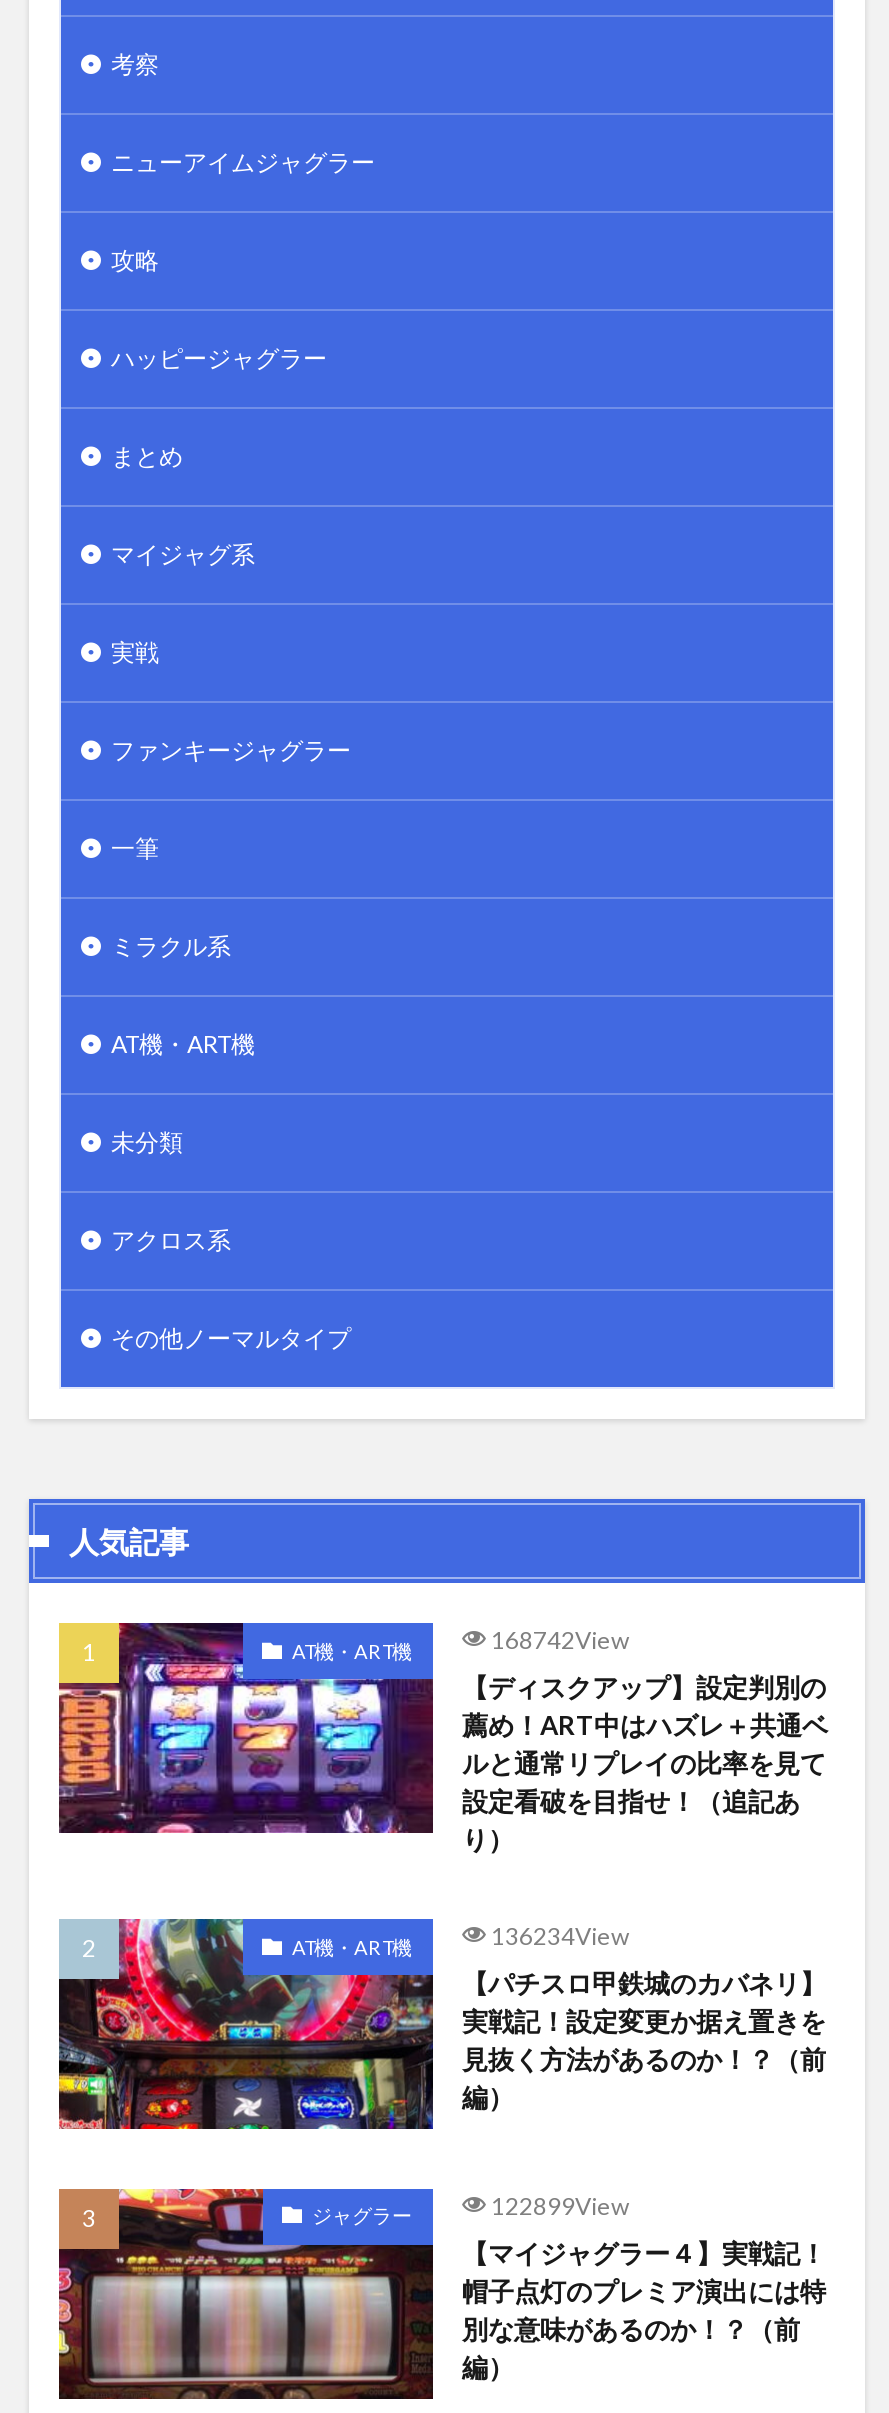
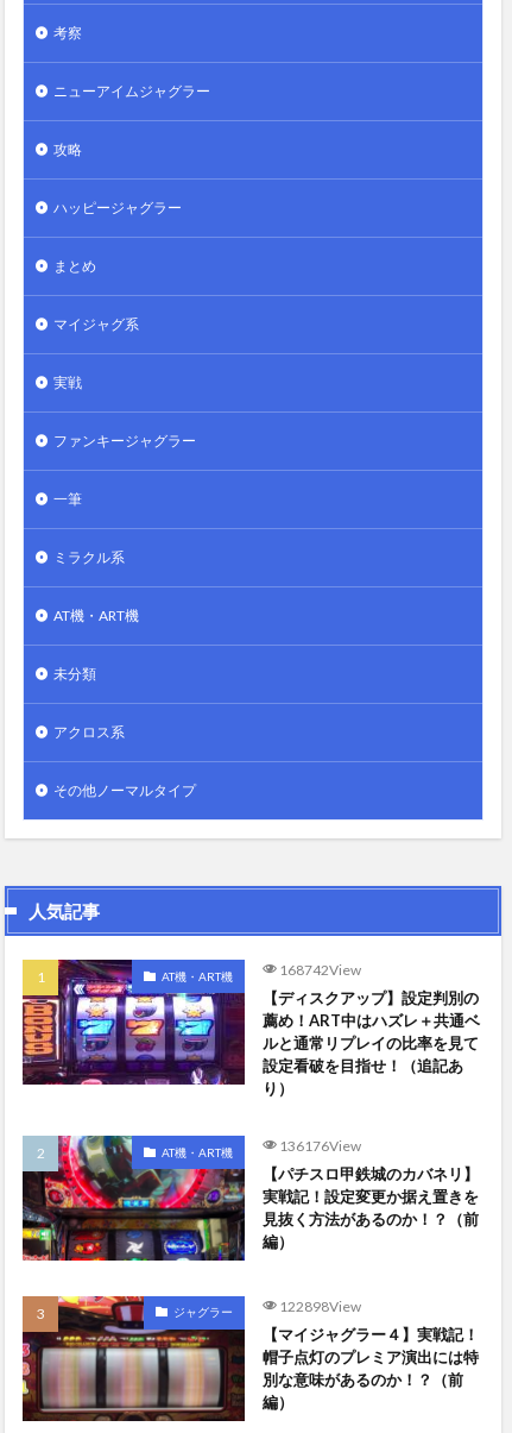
[491,1921,629,1951] 136234View -> [279,1137,361,1155] 136176View
[491,2191,629,2221] 122899View -> [279,1297,361,1315] 122898View

